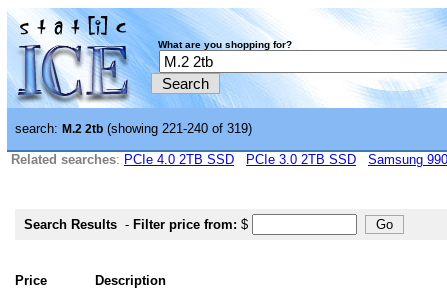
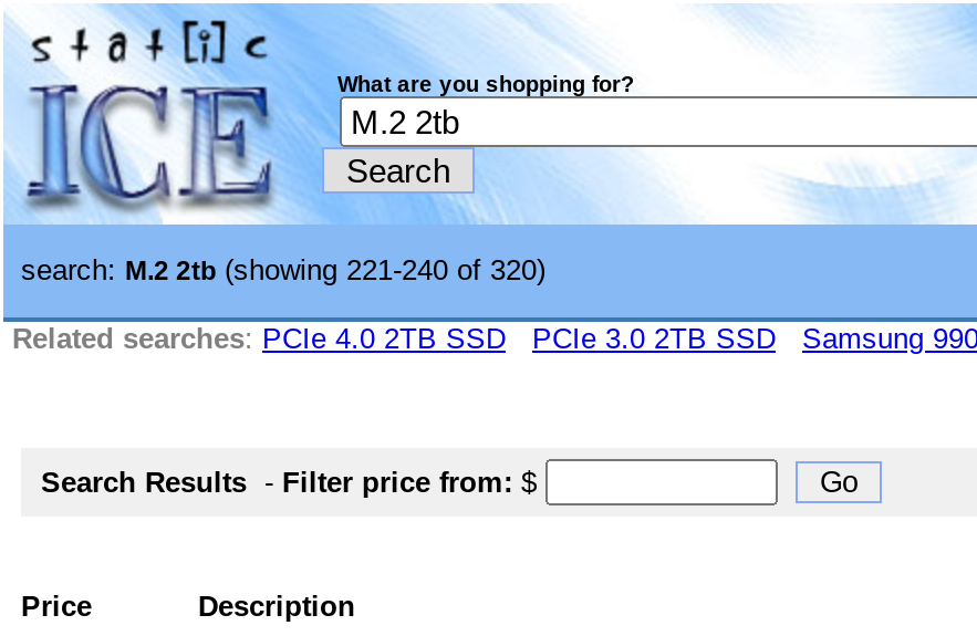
[11,121,252,136] search: M.2 2tb (showing 221-240 of 319) -> [12,253,545,286] search: M.2 2tb (showing 221-240 of 320)

